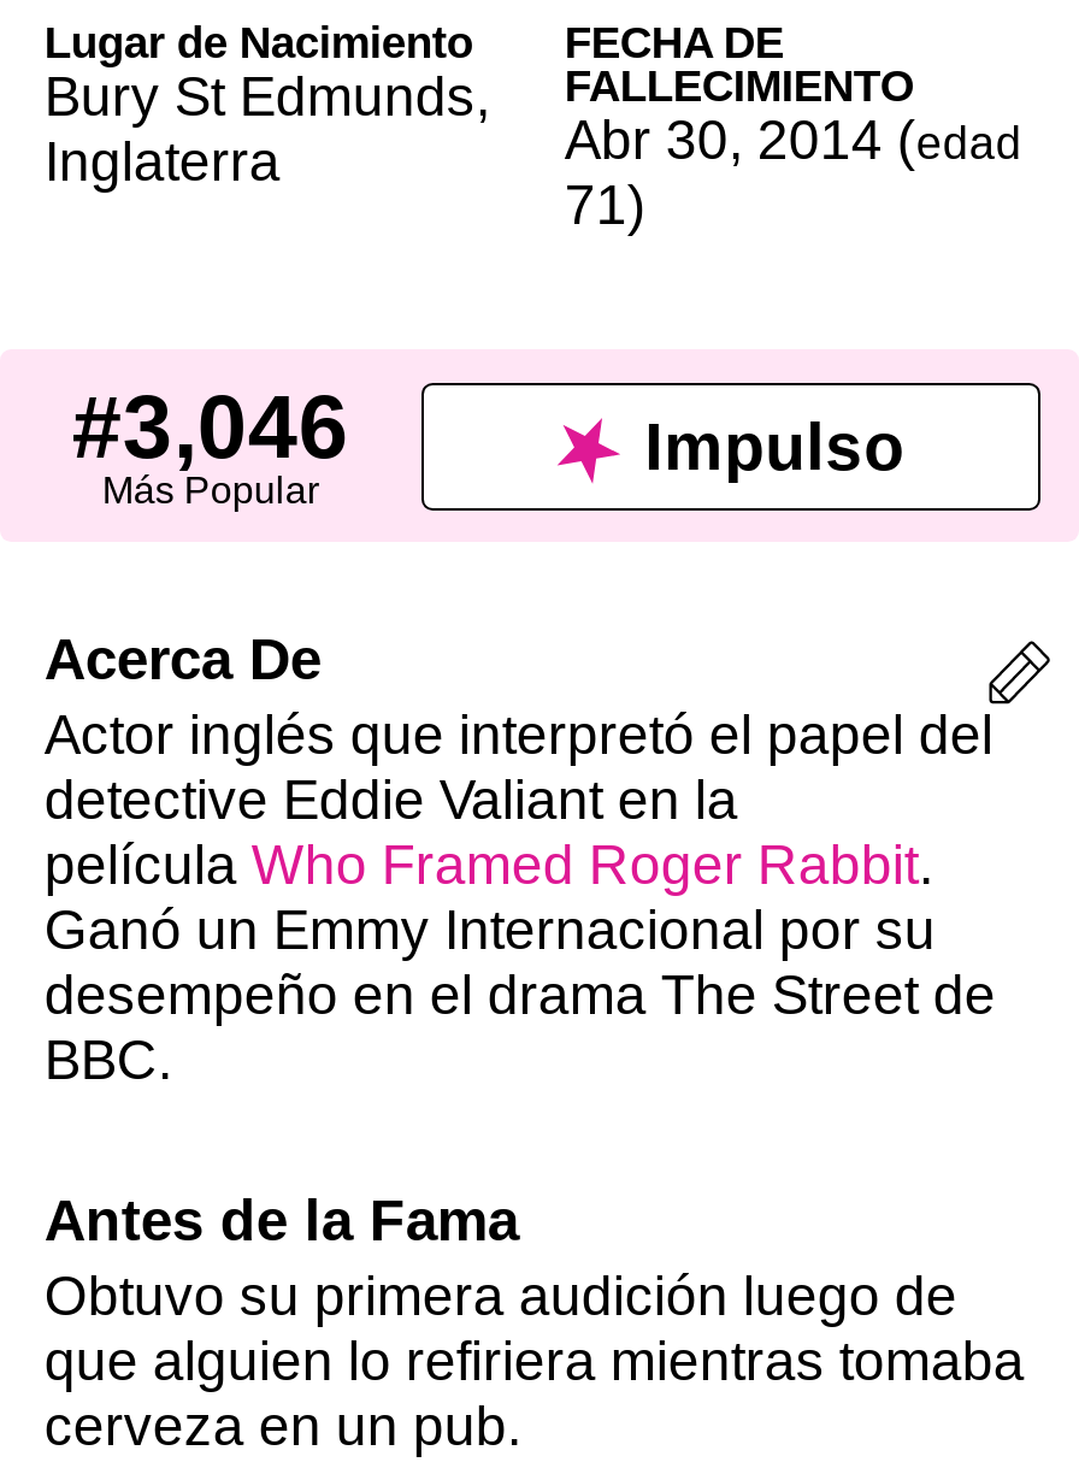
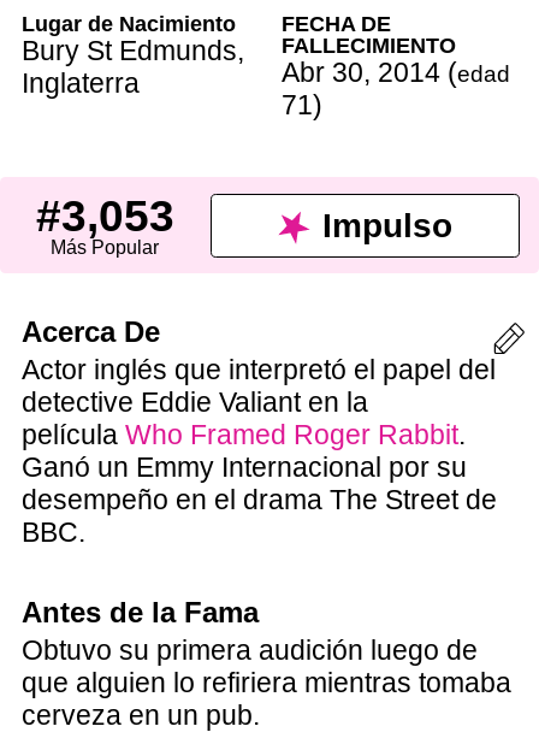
[72,377,349,476] #3,046 -> [36,191,174,240] #3,053

